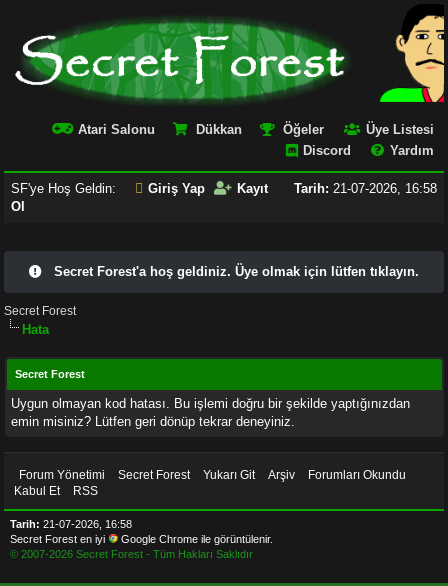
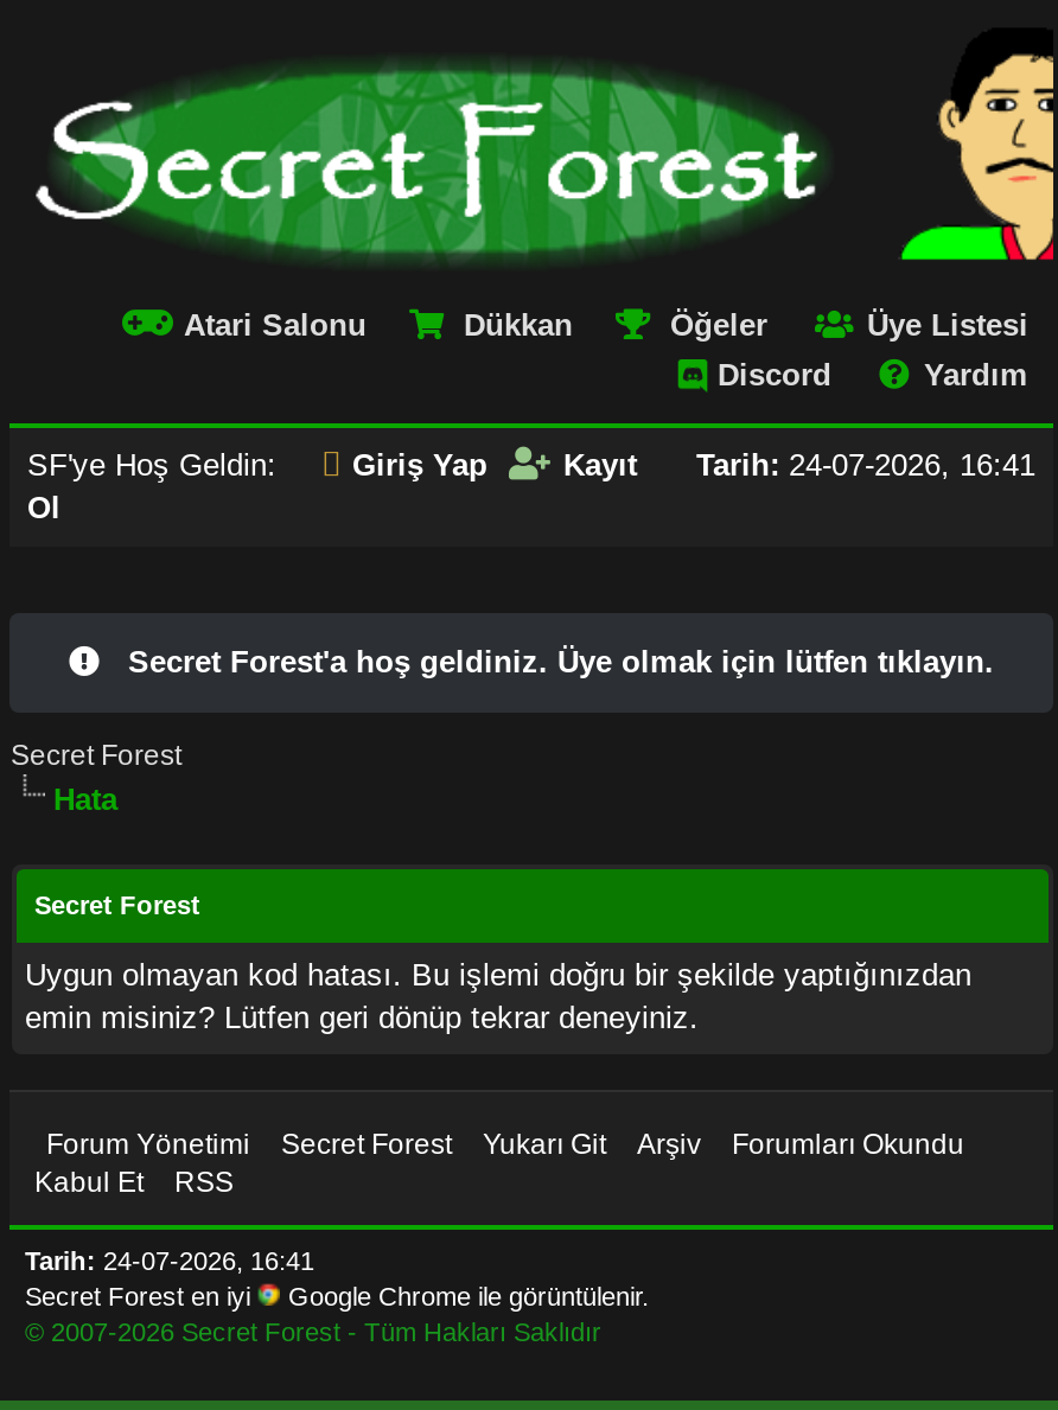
[237,181,436,196] Kayıt Tarih: 21-07-2026, 16:58 -> [563,447,1035,482] Kayıt Tarih: 24-07-2026, 16:41
[10,518,132,530] Tarih: 21-07-2026, 16:58 -> [25,1246,314,1275] Tarih: 24-07-2026, 16:41

